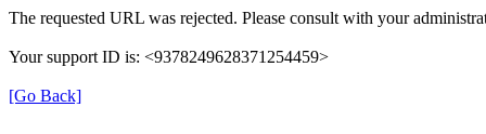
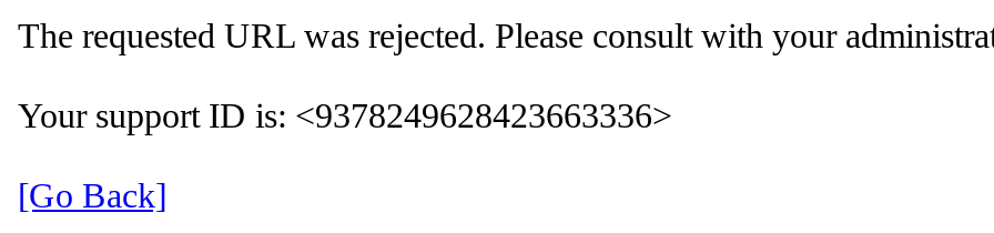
[9,48,329,66] Your support ID is: <9378249628371254459> -> [18,97,672,134] Your support ID is: <9378249628423663336>

